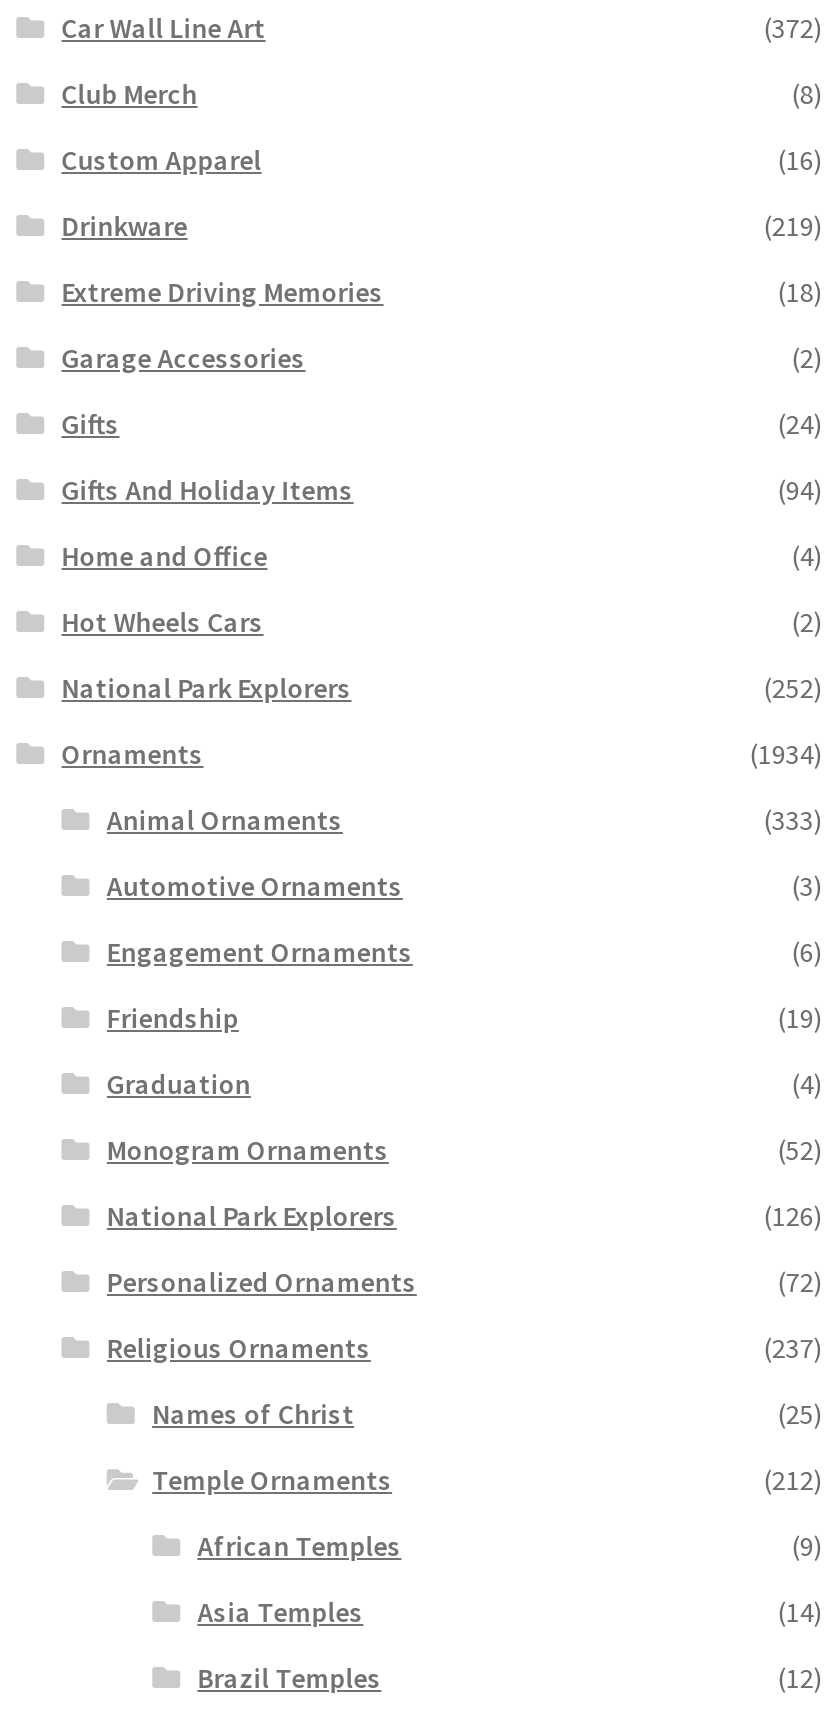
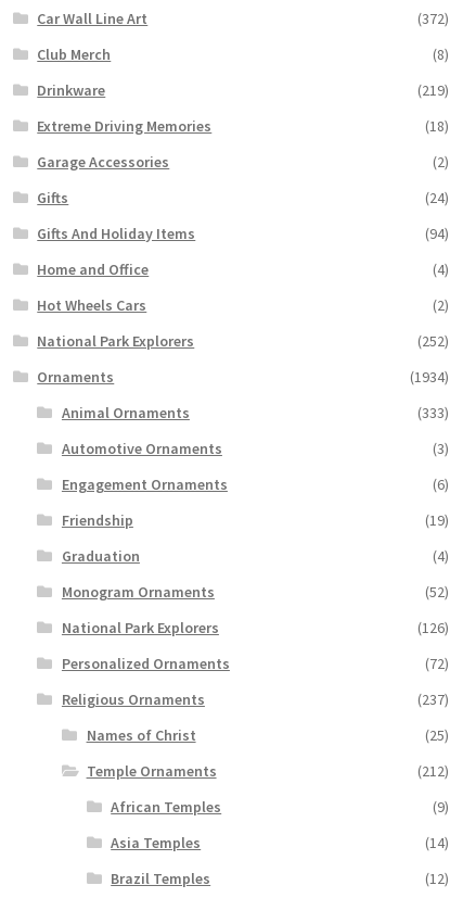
[62,141,822,177] Custom Apparel | (16) -> none

